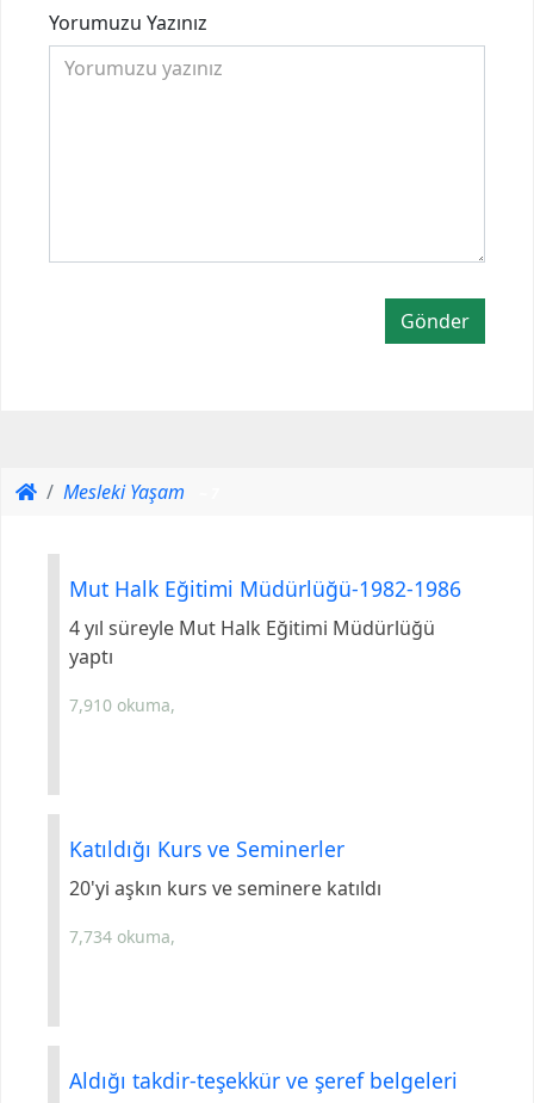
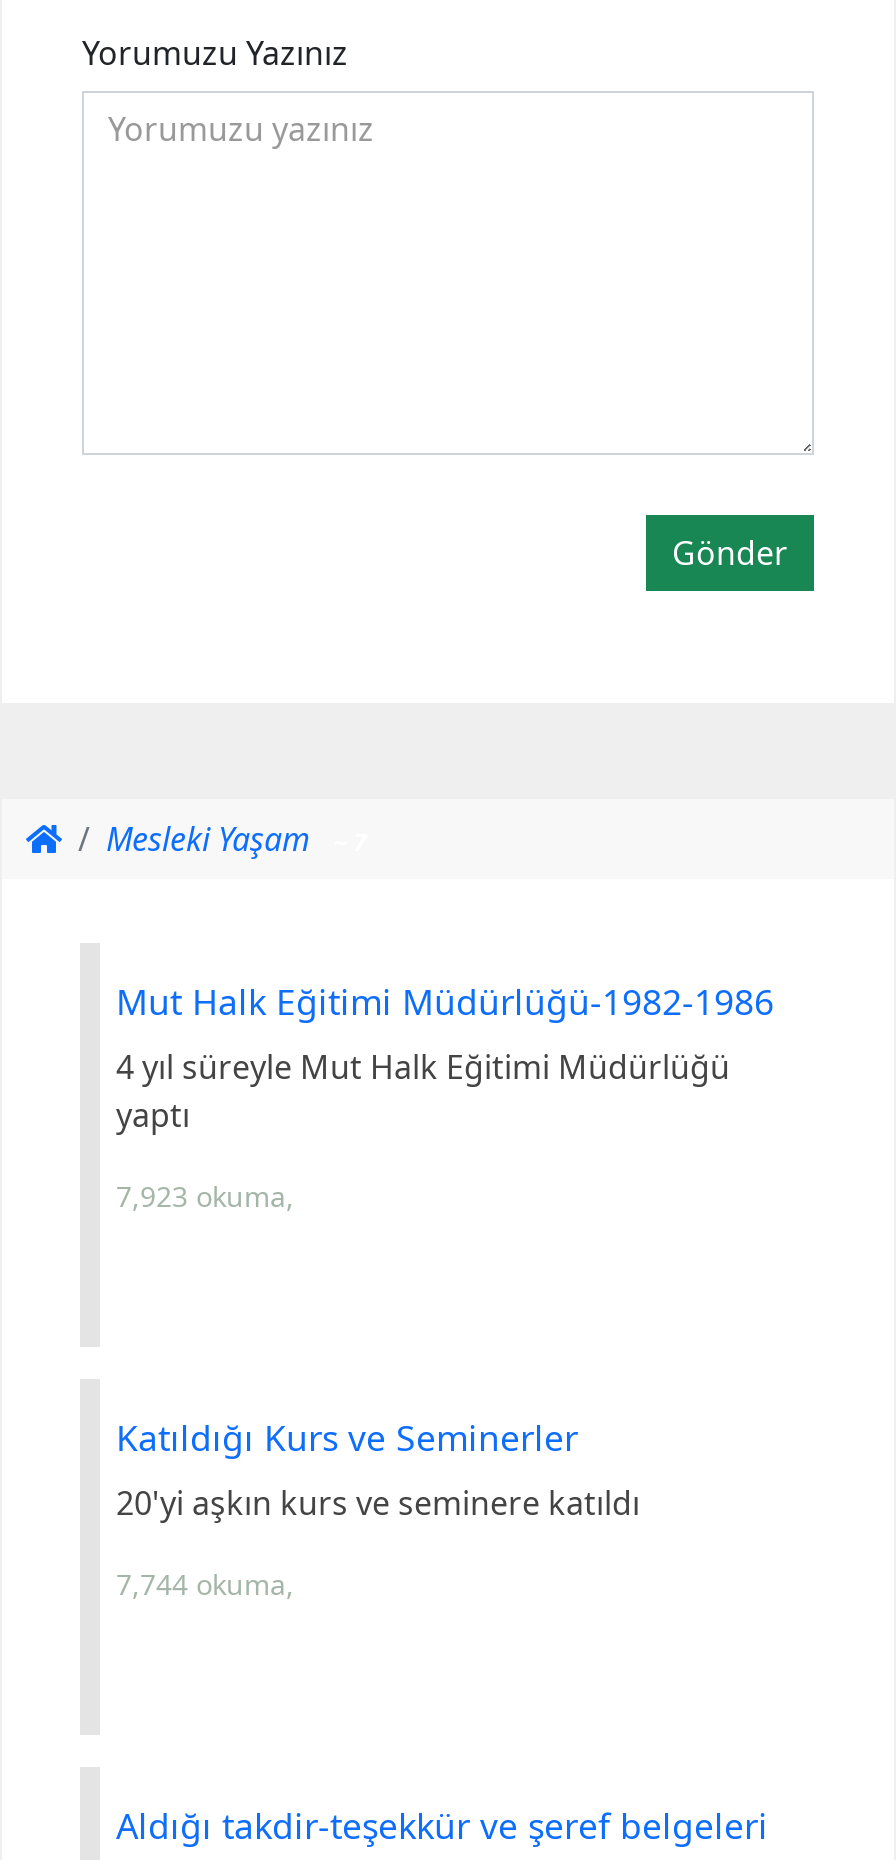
[69,694,175,717] 7,910 okuma, -> [116,1178,294,1216] 7,923 okuma,
[69,926,175,948] 7,734 okuma, -> [116,1566,294,1604] 7,744 okuma,

